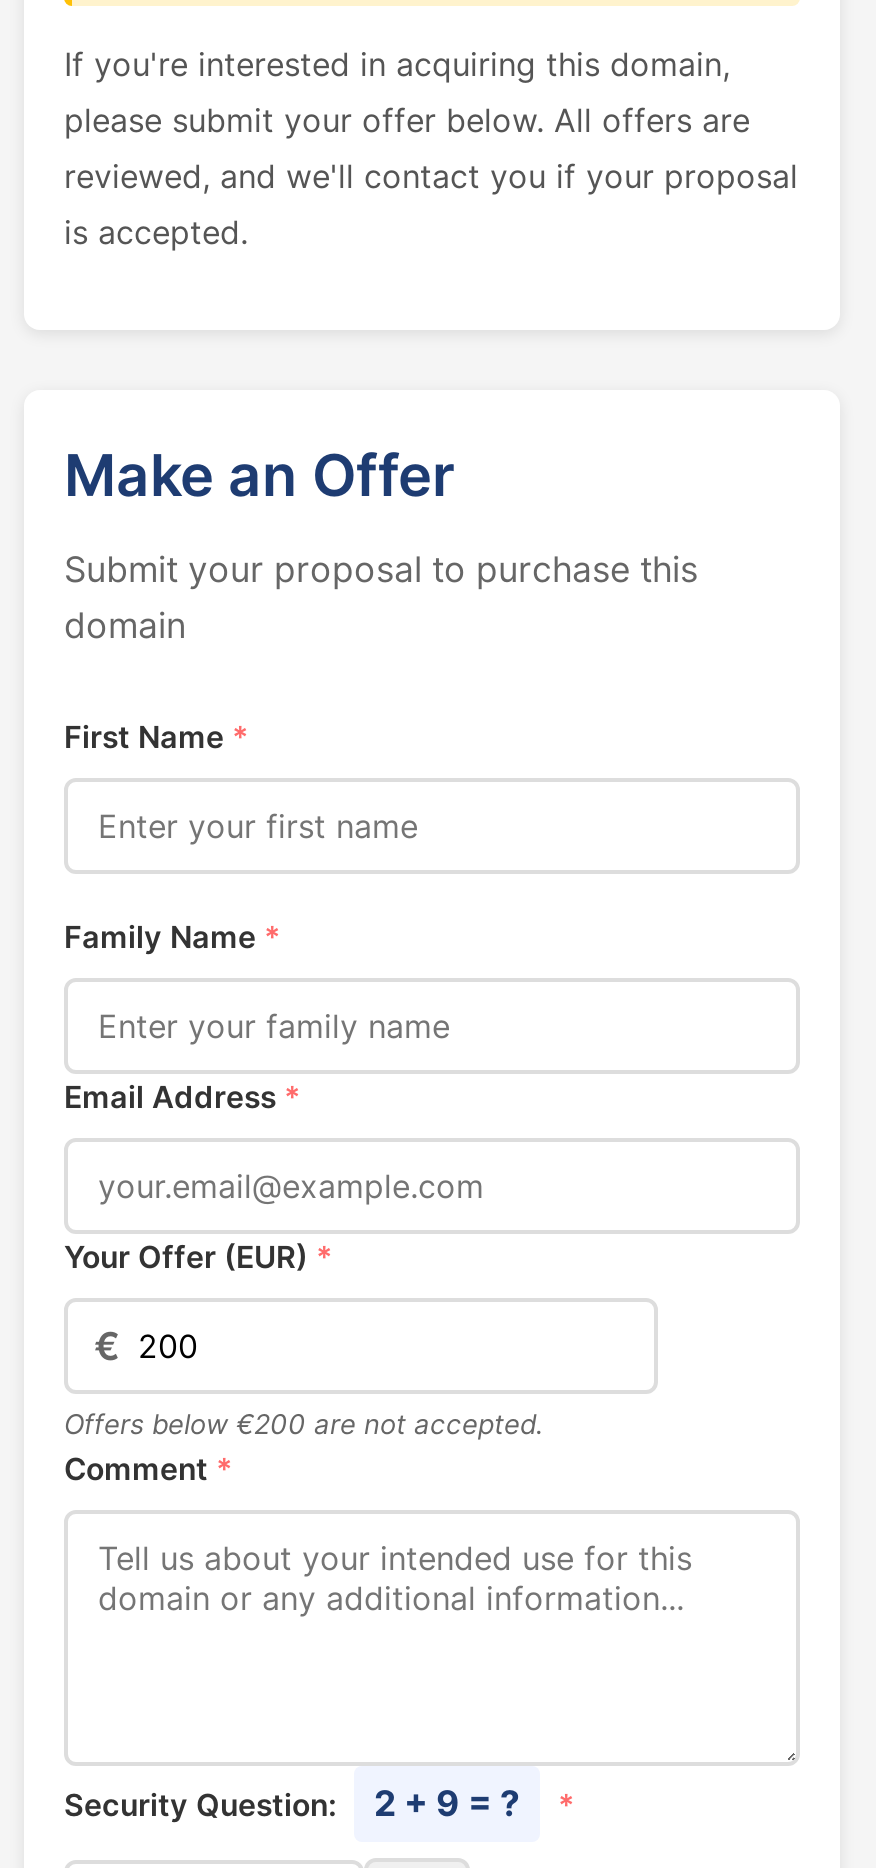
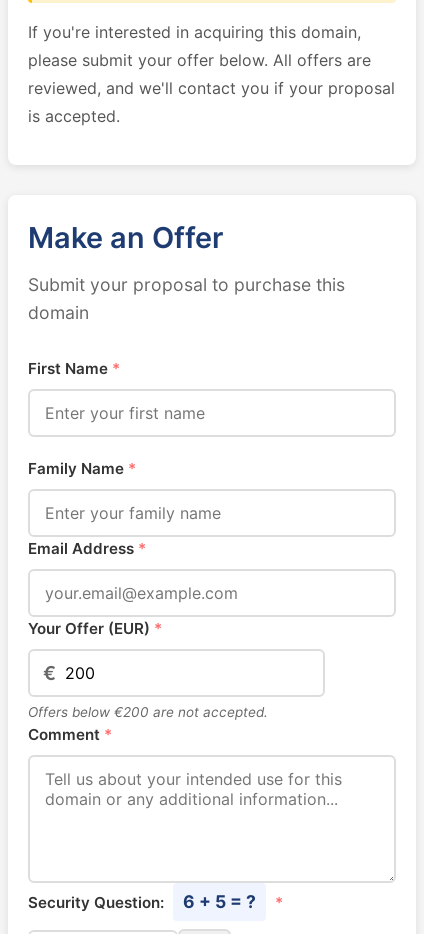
[374,1782,520,1824] 2 + 9 = ? -> [183,891,256,912] 6 + 5 = ?

